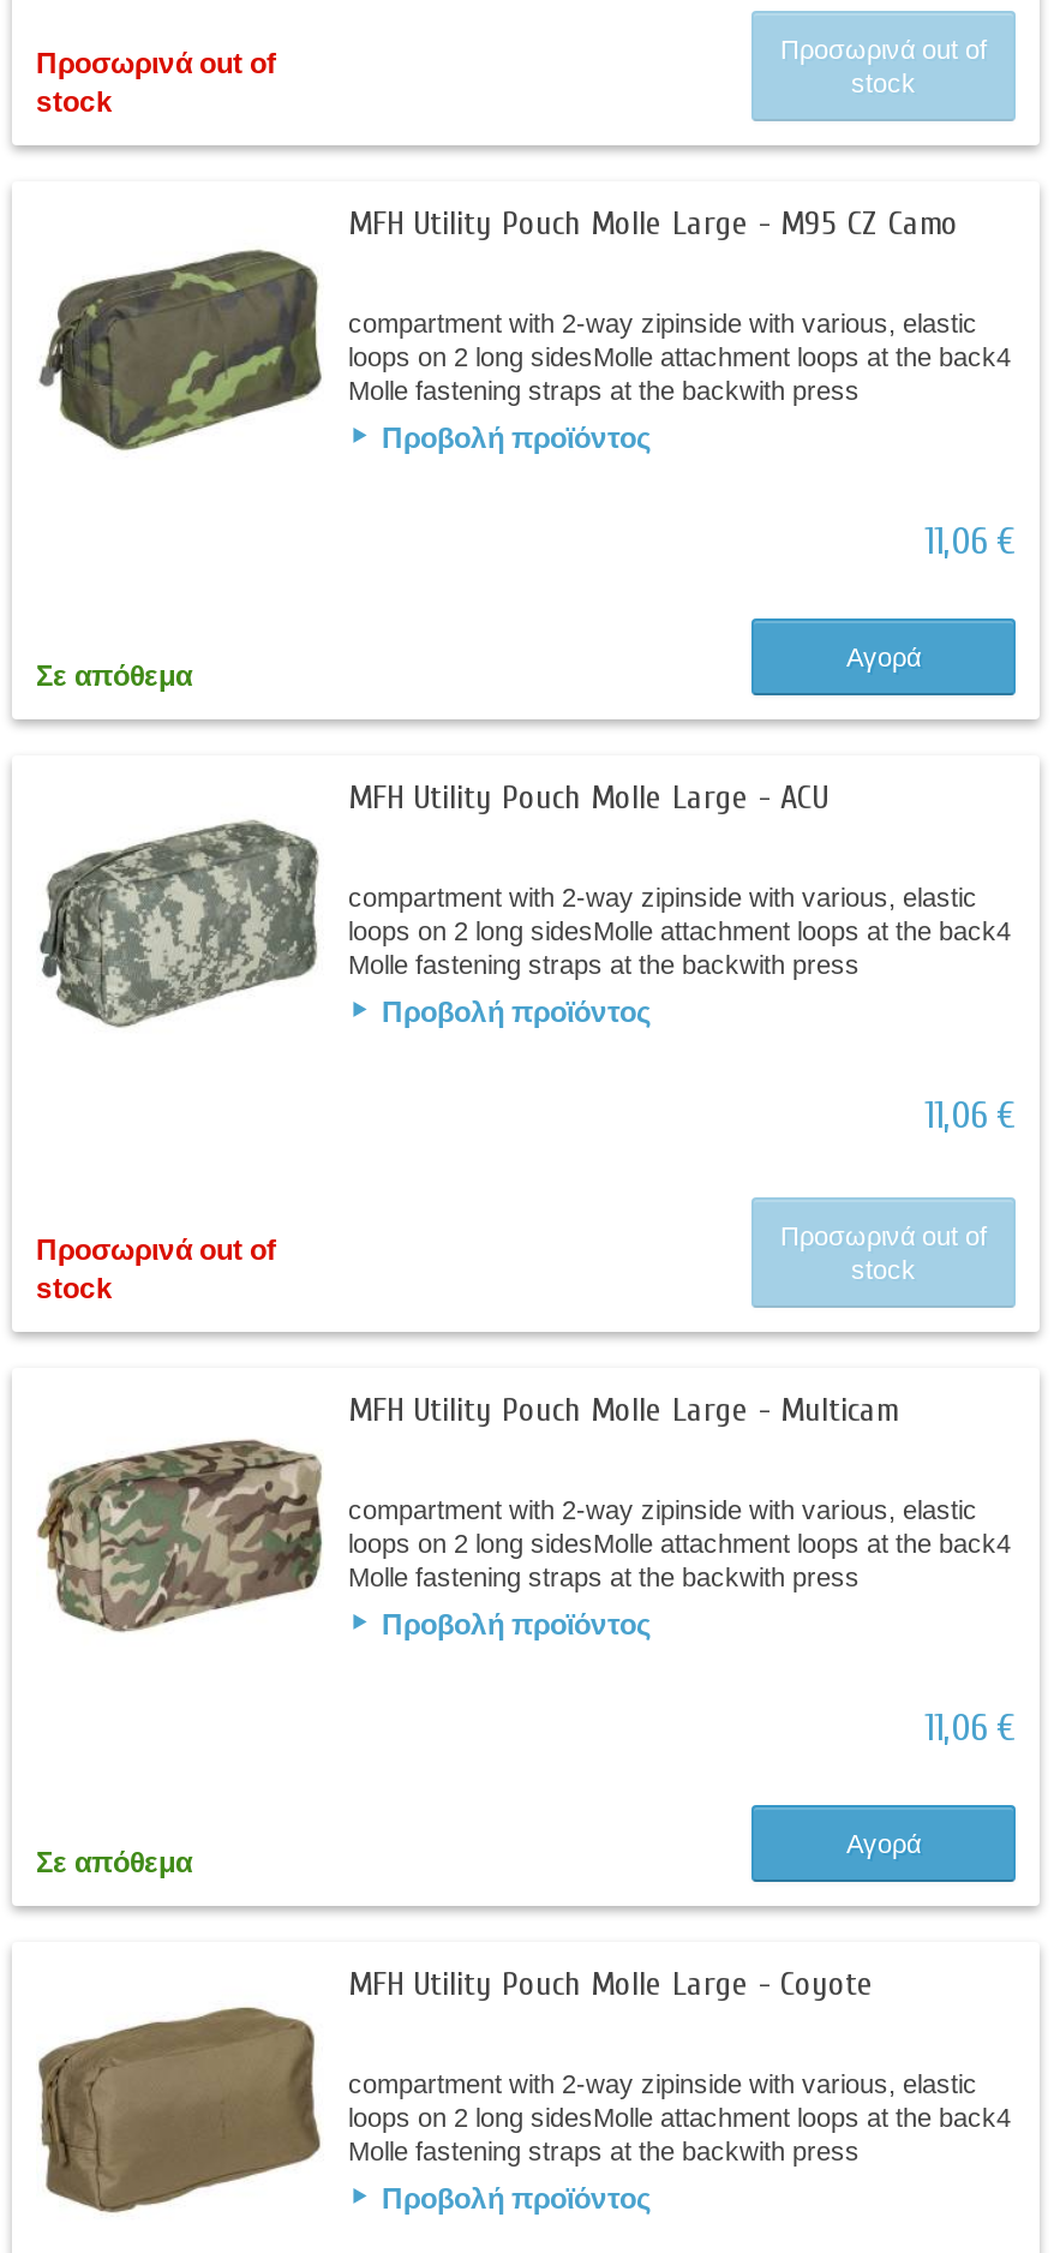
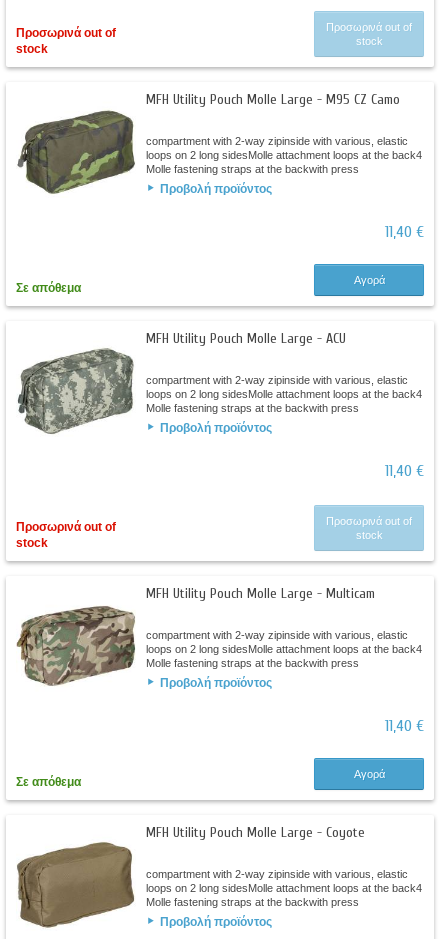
[924,521,1016,564] 11,06 € -> [385,223,424,241] 11,40 €
[924,1095,1016,1138] 11,06 € -> [385,462,424,480] 11,40 €
[924,1708,1016,1751] 11,06 € -> [385,717,424,735] 11,40 €

